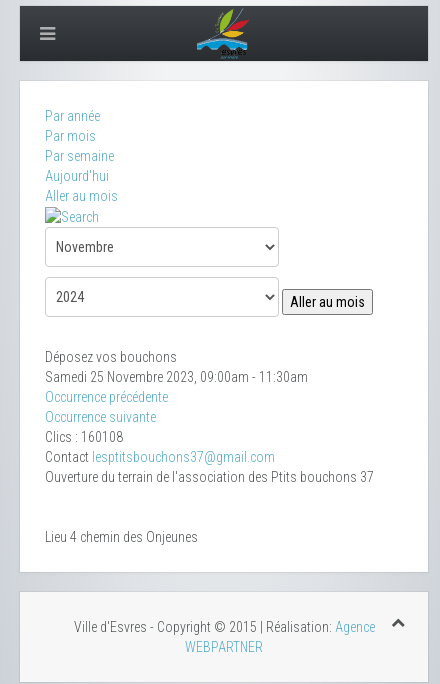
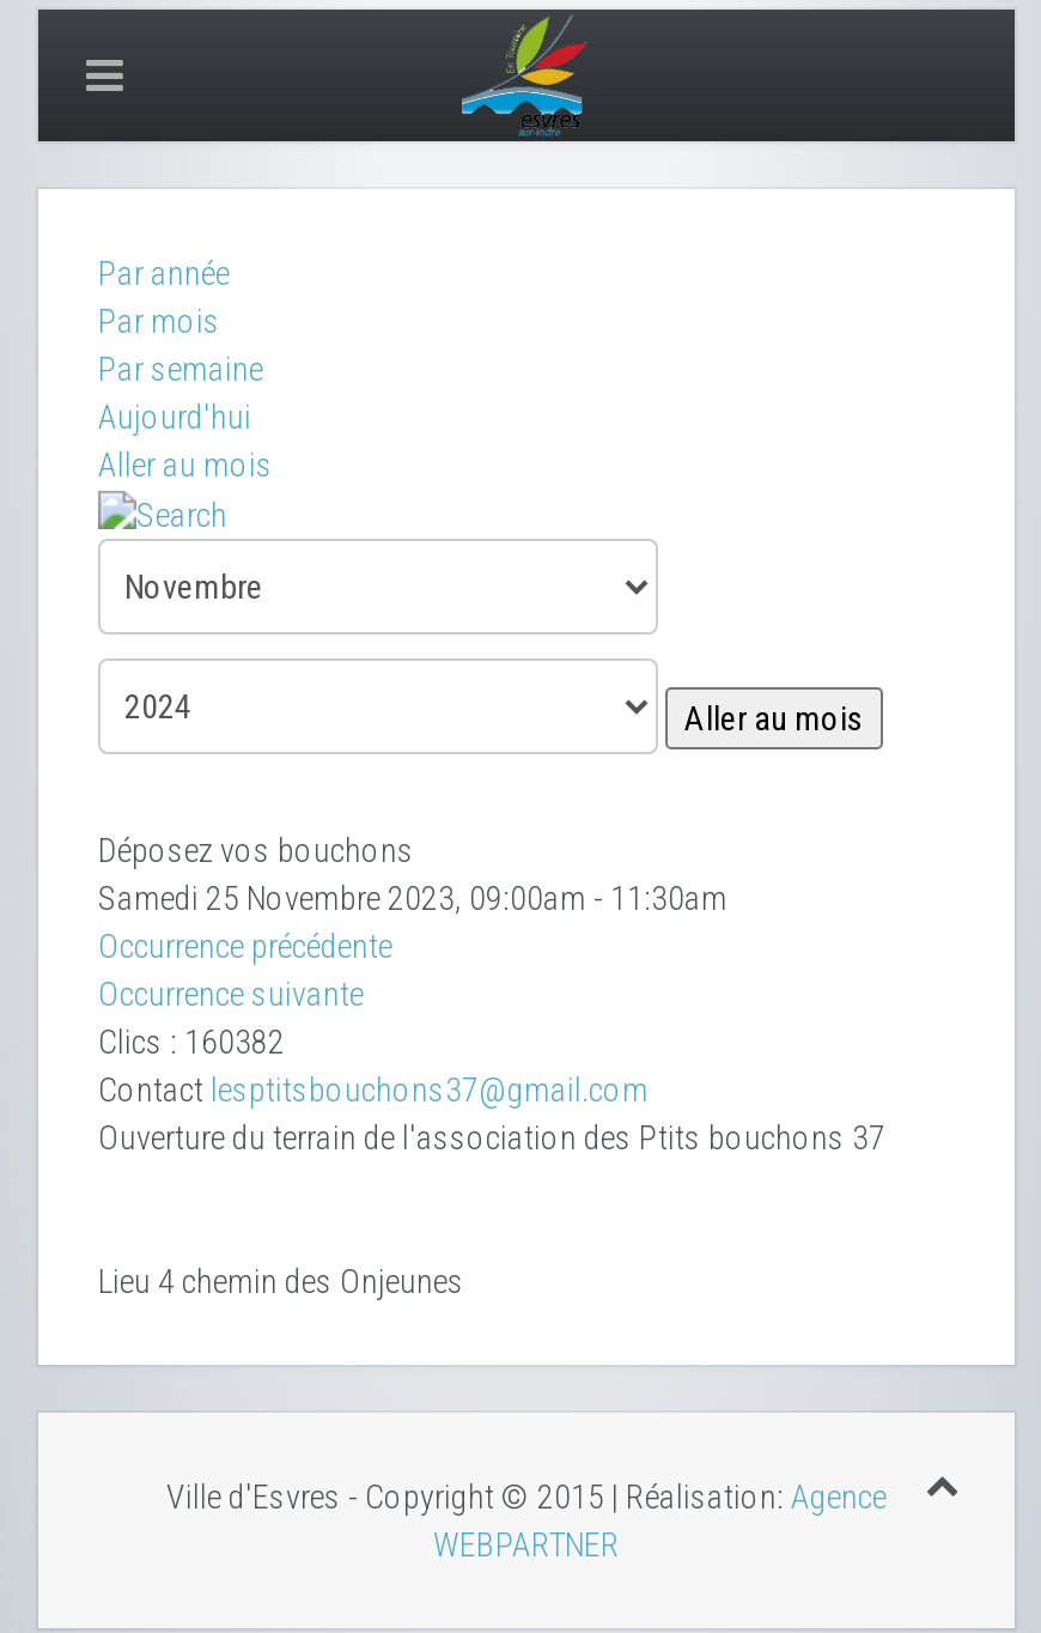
[45,429,123,445] Clics: 160108 -> [98,1023,285,1061] Clics: 160382

